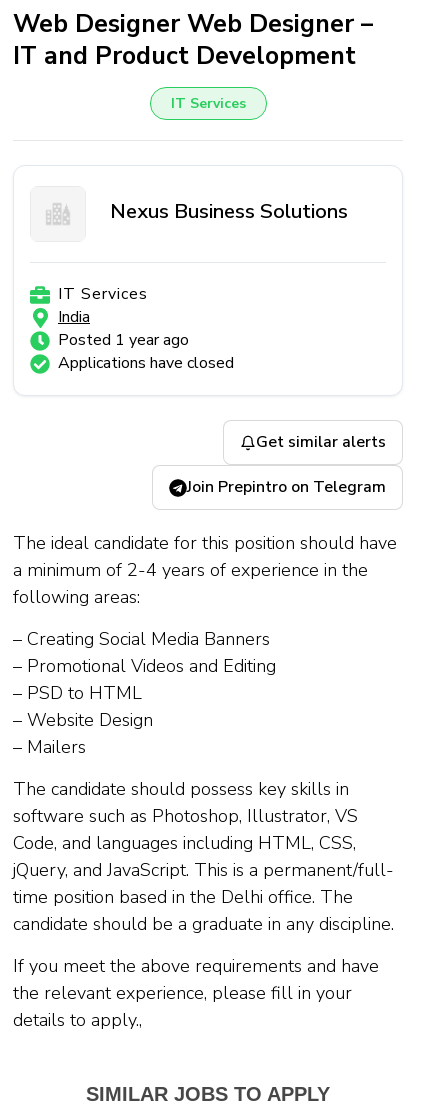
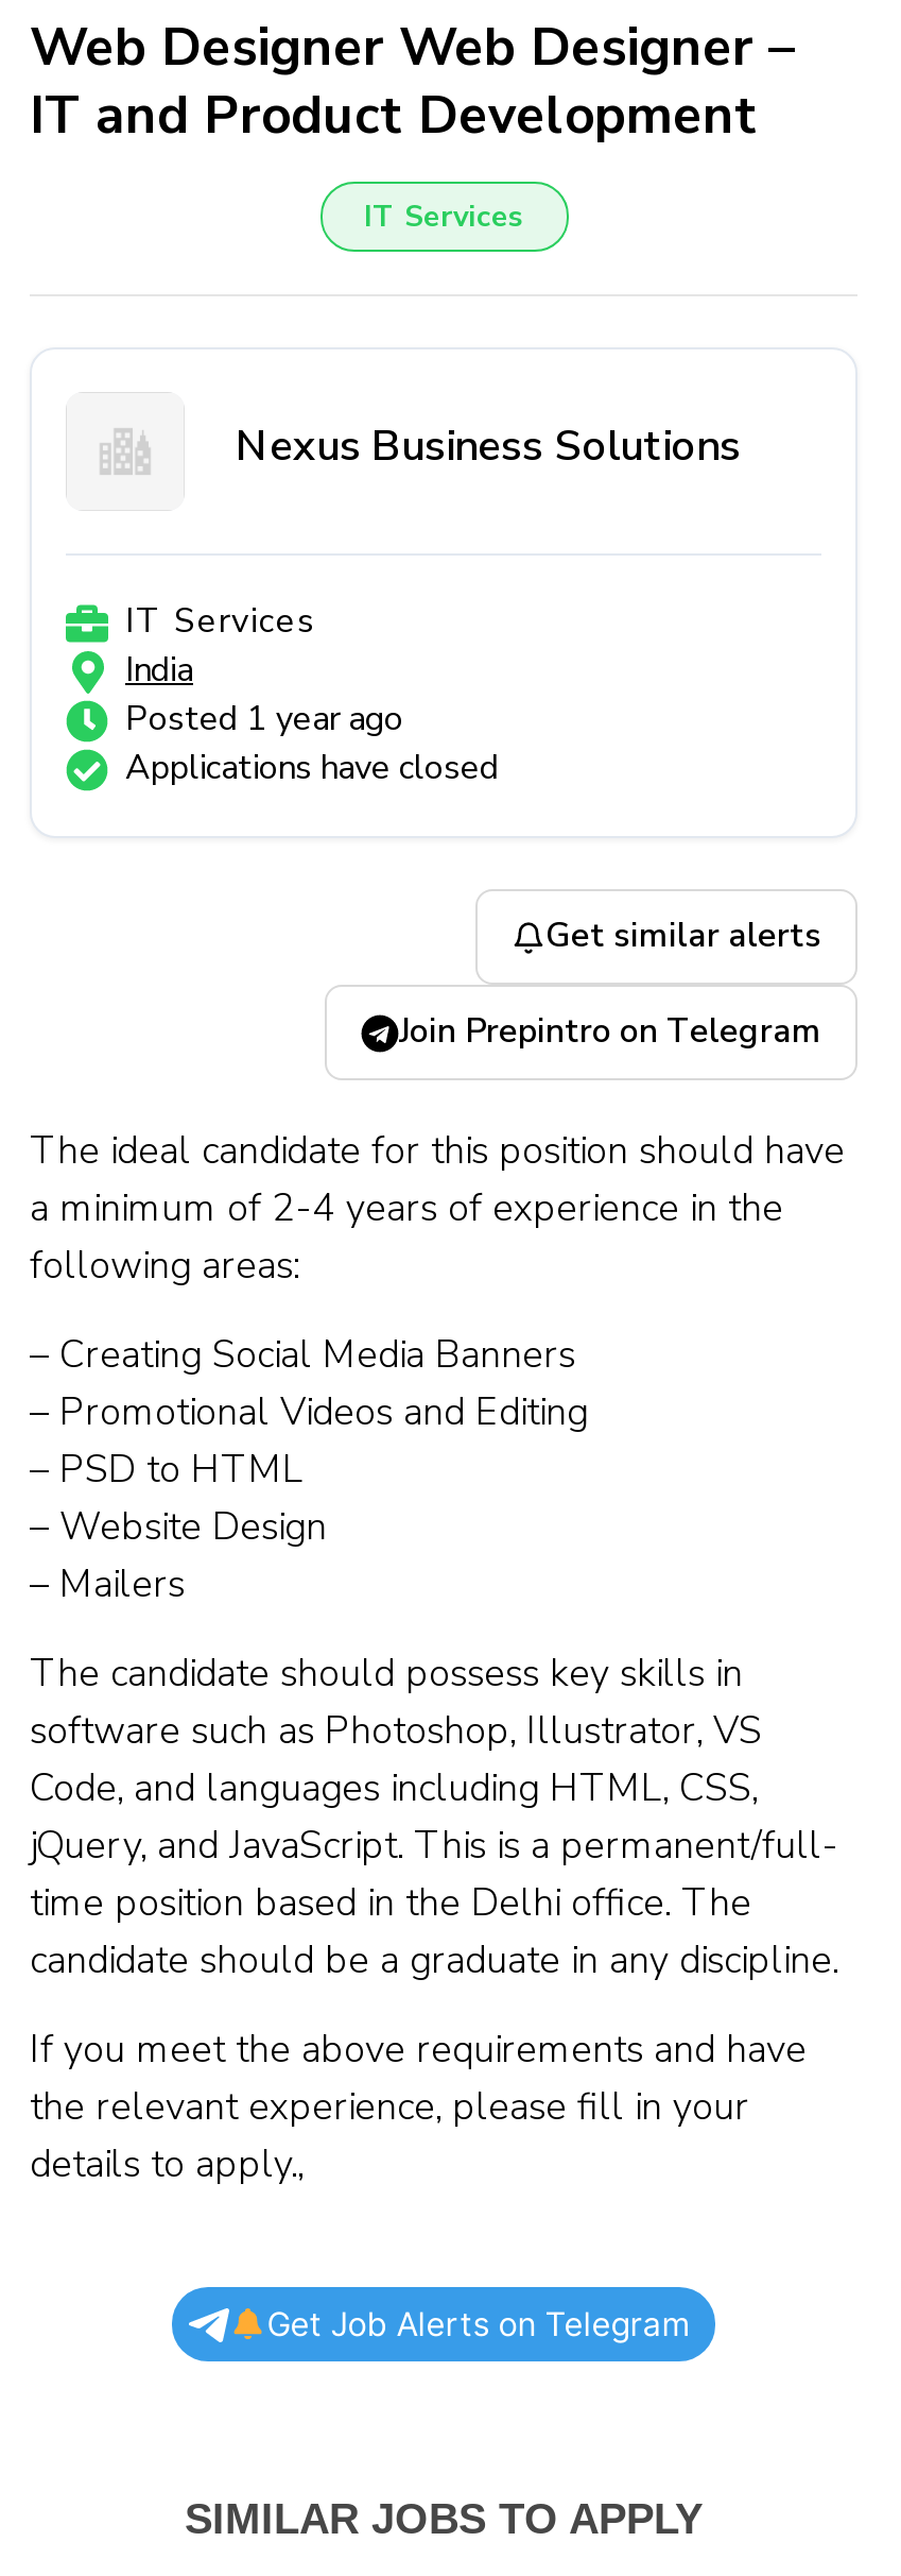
none -> [267,2304,689,2344] Get Job Alerts on Telegram

